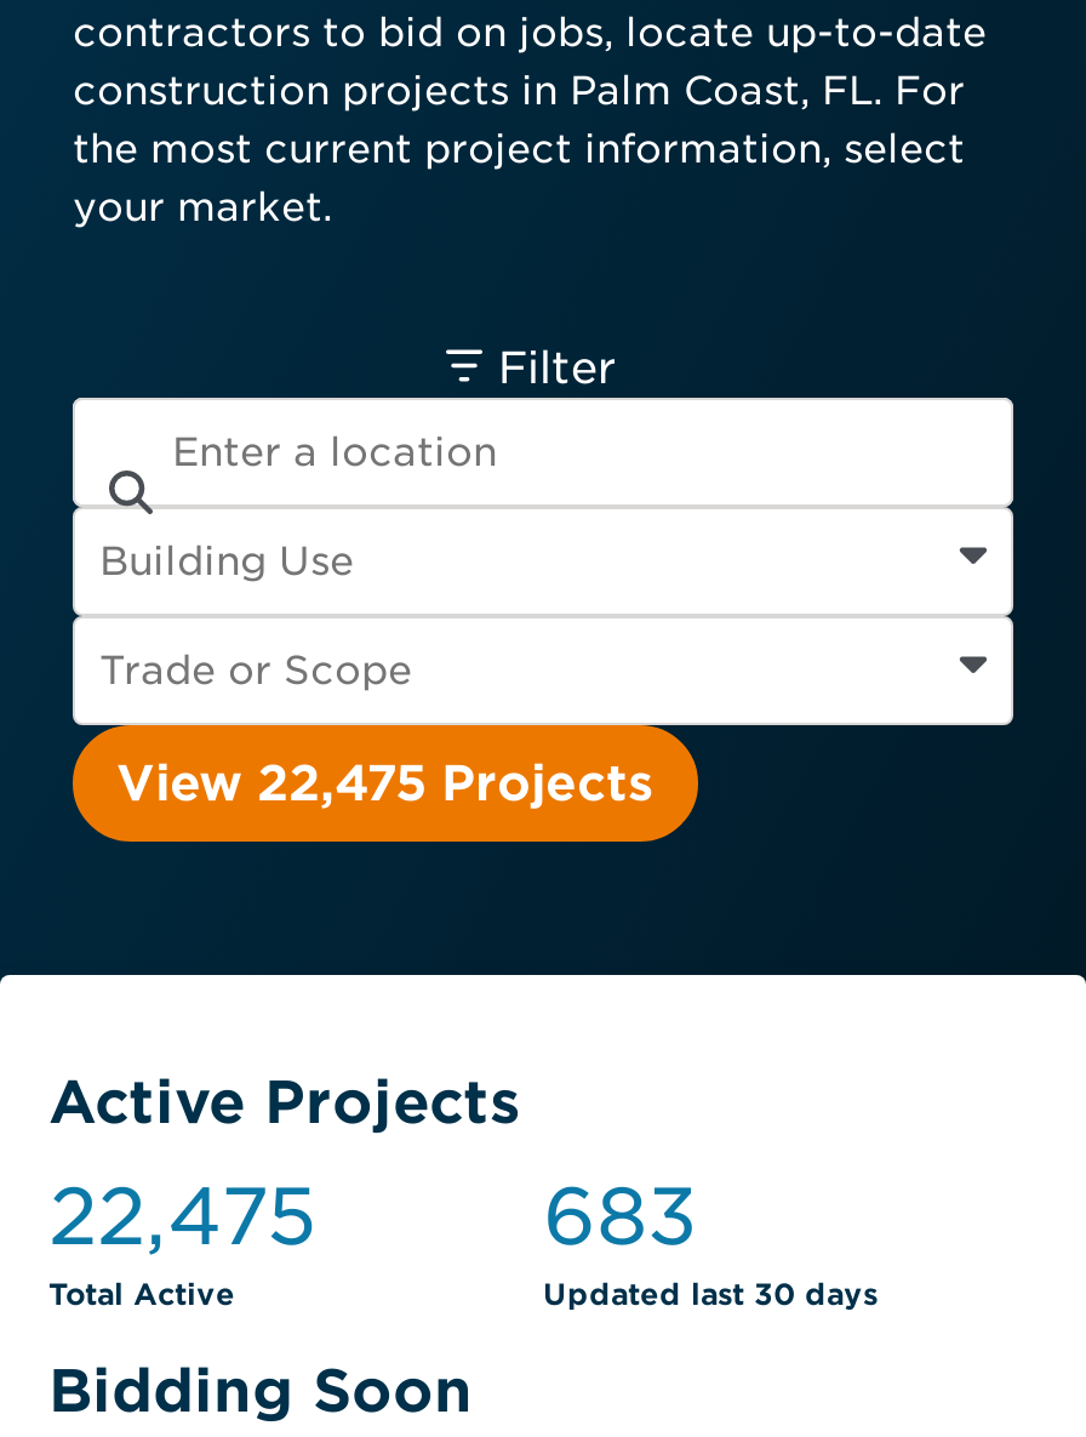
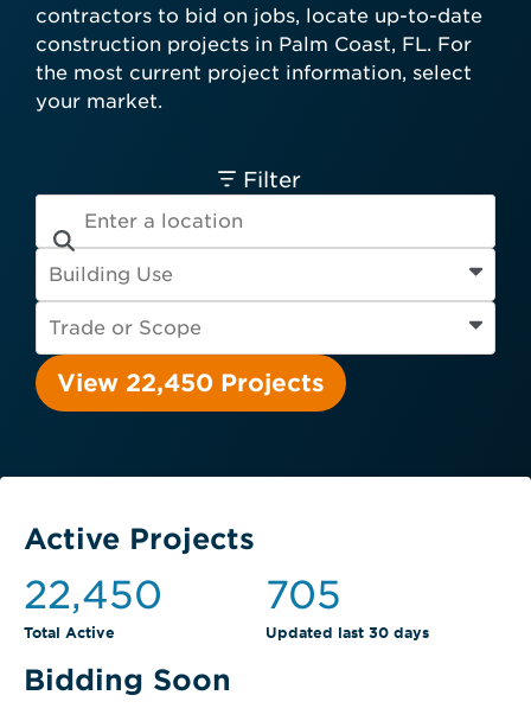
[116,754,655,812] View 22,475 Projects -> [57,369,325,397] View 22,450 Projects
[48,1169,318,1264] 22,475 -> [24,572,162,618] 22,450
[543,1169,698,1264] 683 -> [265,572,341,618] 705

